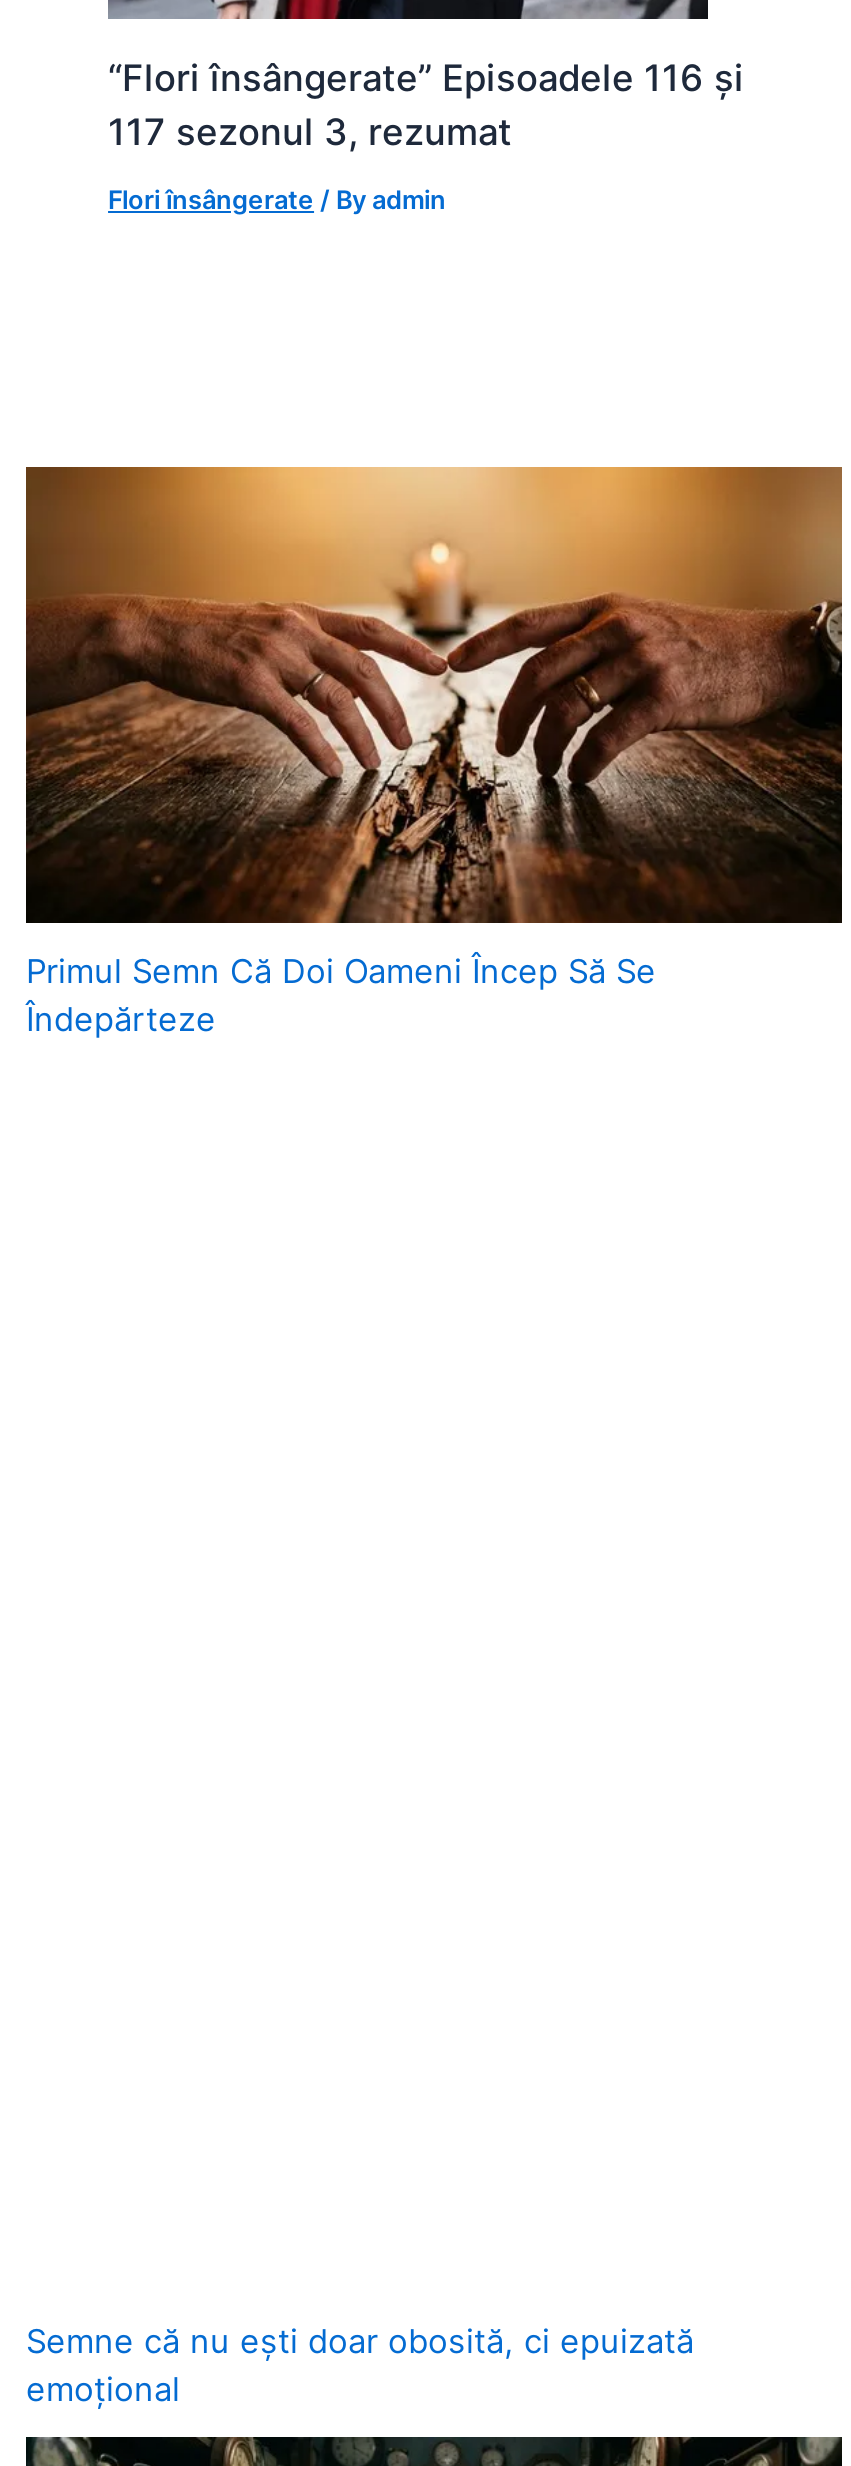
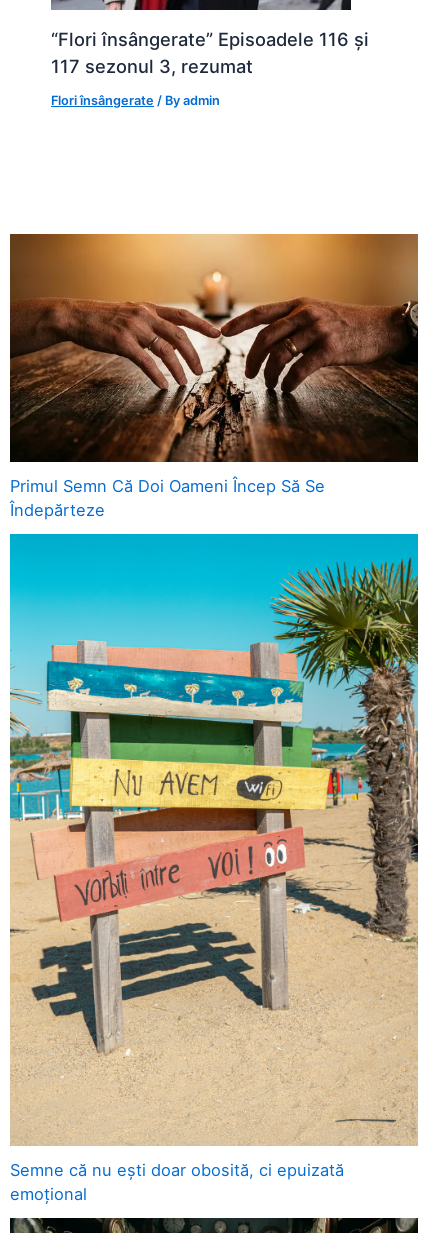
none -> [9,533,419,1147] [image]

